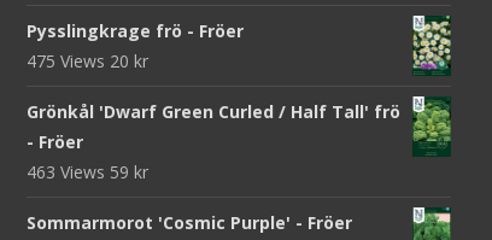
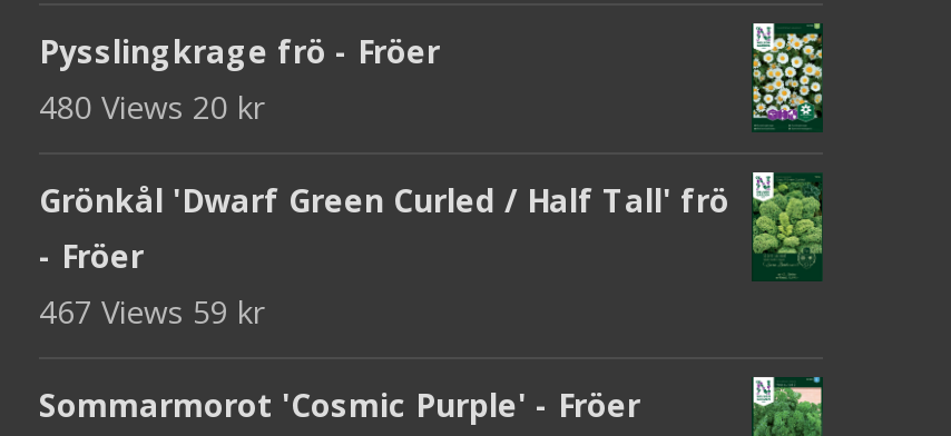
[27,49,148,72] 475 Views 20 kr -> [39,85,264,127] 480 Views 20 kr
[27,160,148,183] 463 Views 59 kr -> [39,289,264,331] 467 Views 59 kr

